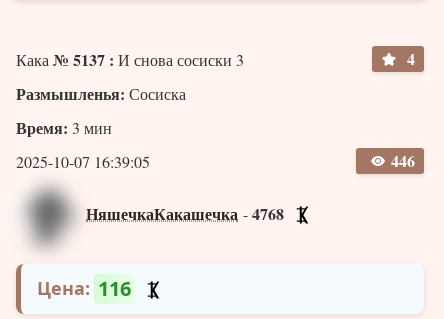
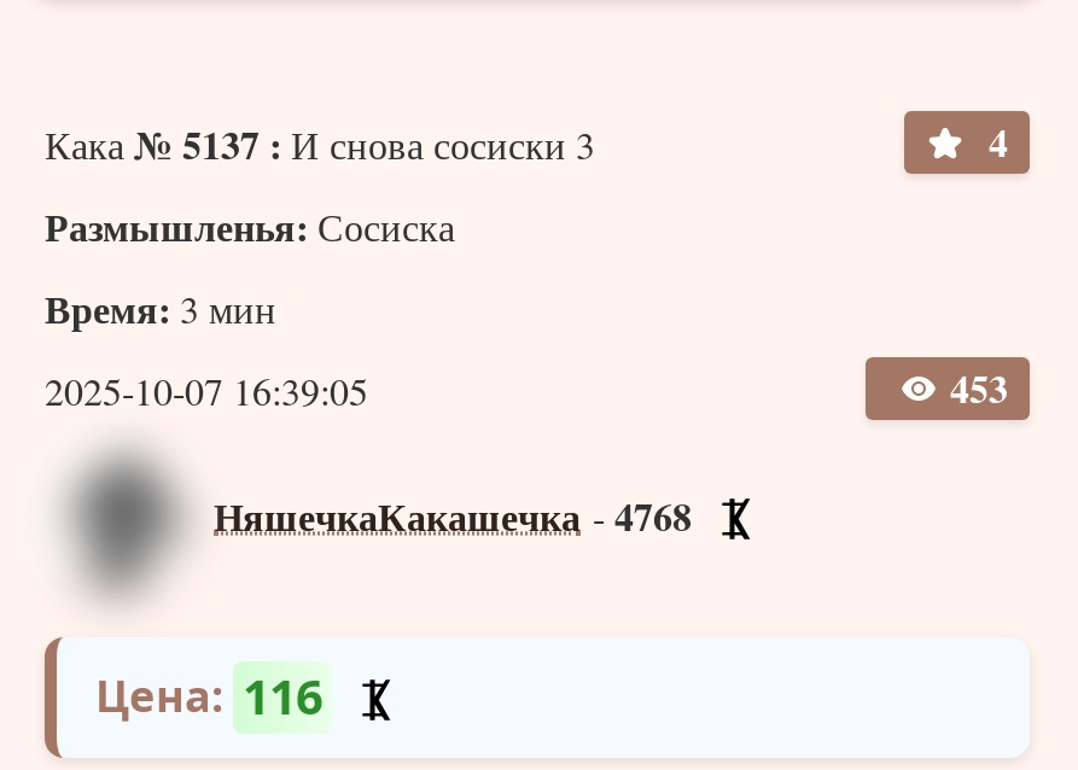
[386,148,415,171] 446 -> [938,358,1008,414] 453

